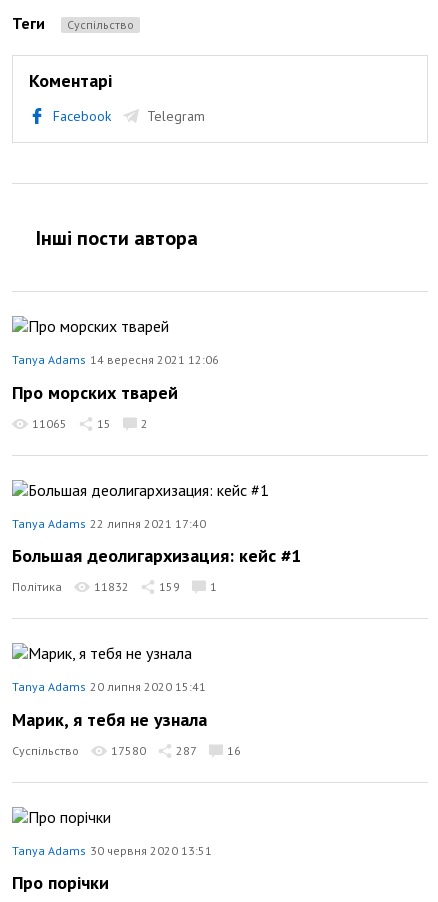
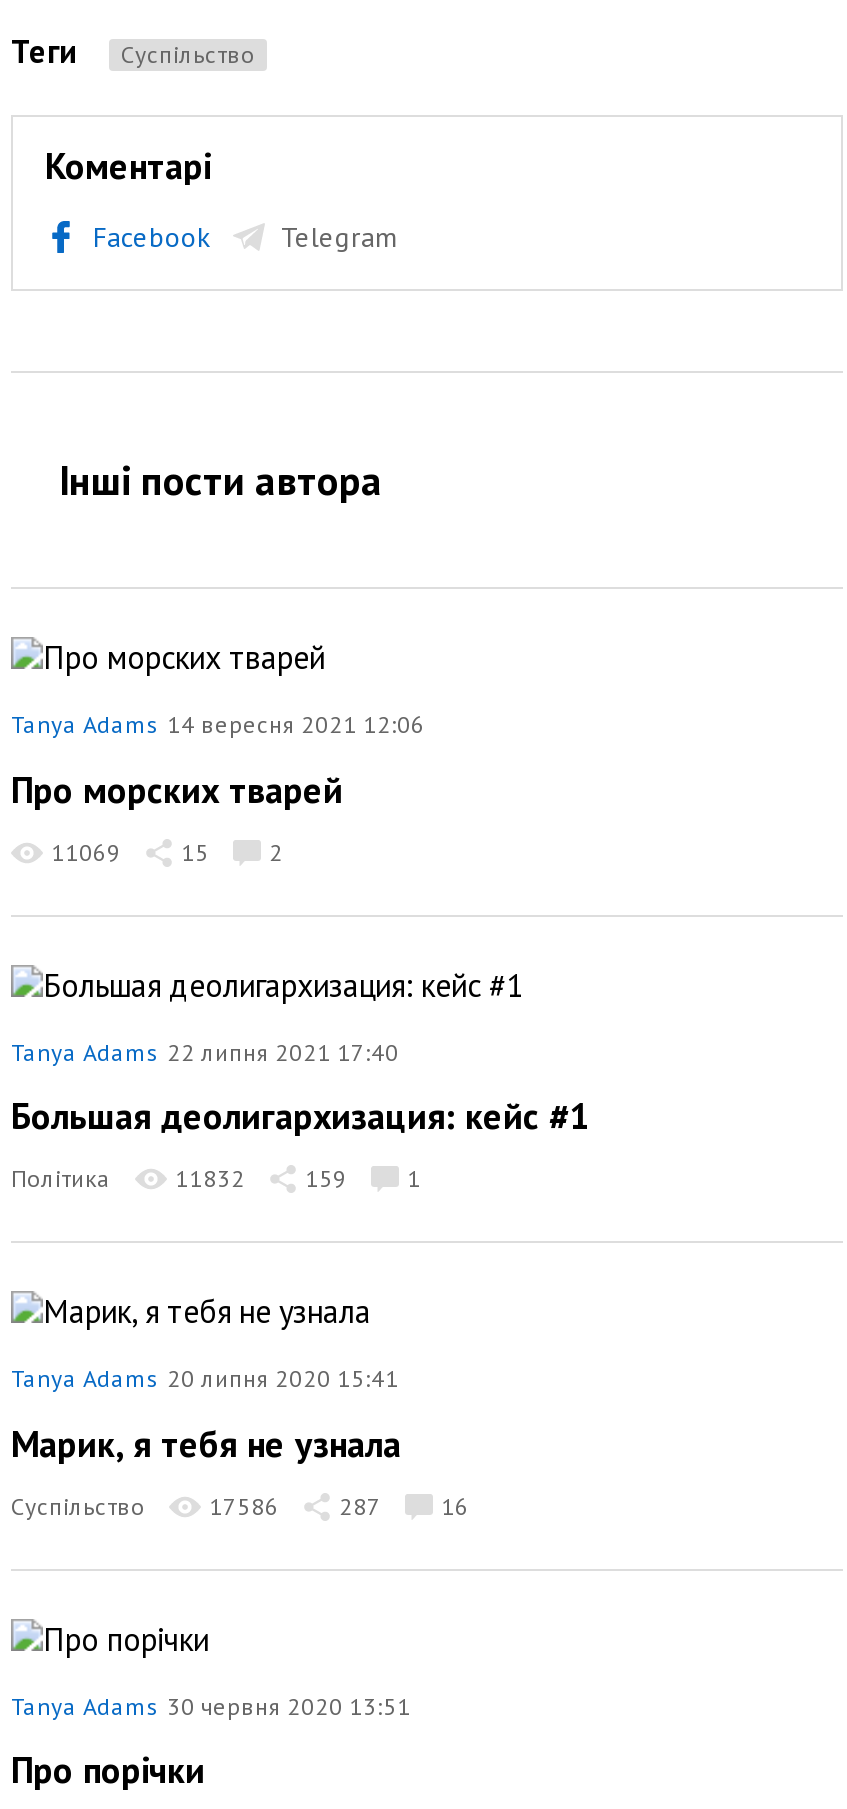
[32,415,148,430] 11065 15 2 -> [51,836,283,866] 11069 15 2
[111,742,241,757] 17580 287 16 -> [209,1490,469,1520] 17586 287 16

